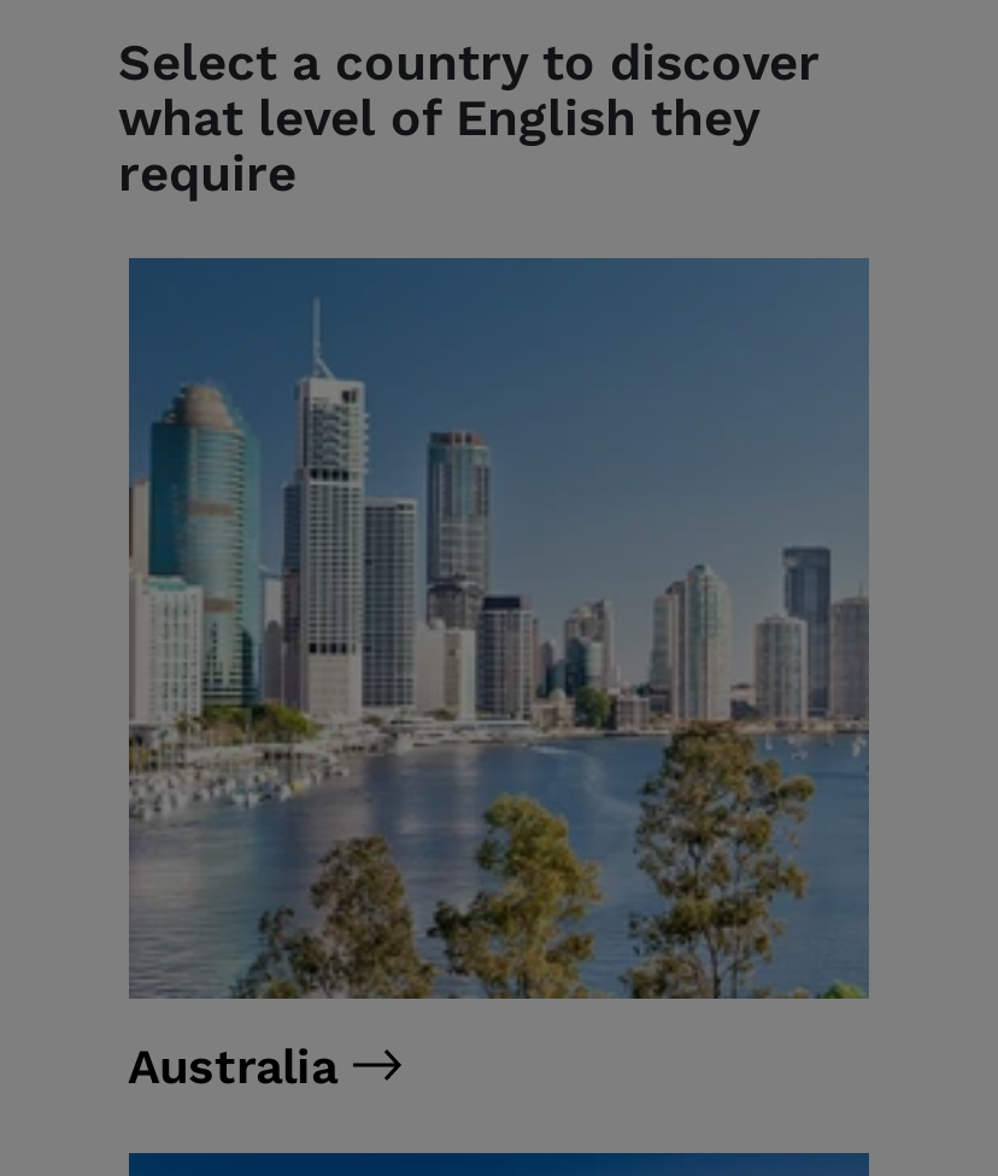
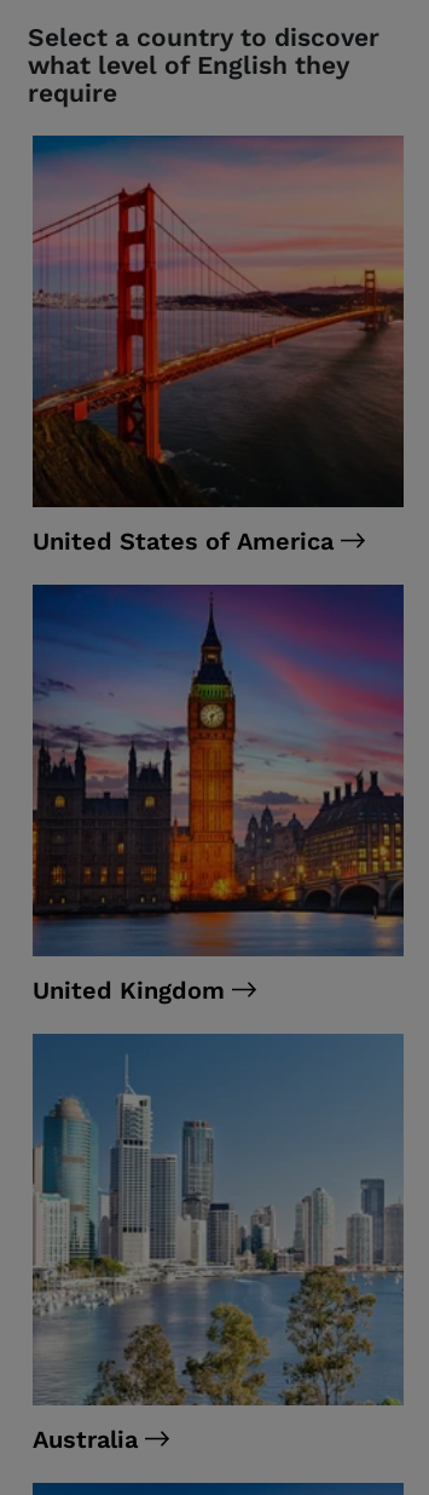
none -> [31,136,405,556] [image] | United States of America
none -> [31,583,405,1005] [image] | United Kingdom

